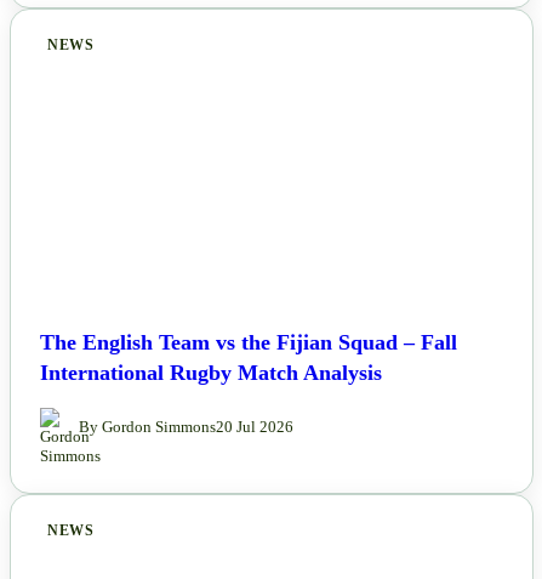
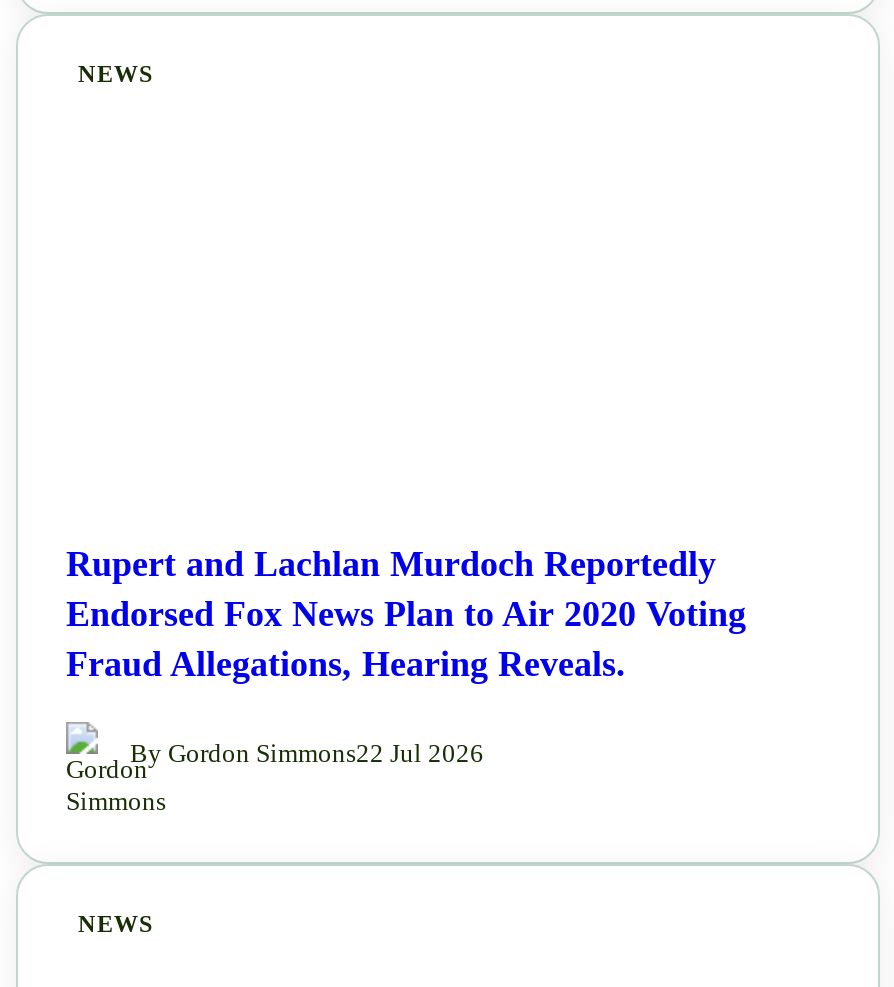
[40,331,457,385] The English Team vs the Fijian Squad – Fall | International Rugby Match Analysis -> [66,545,746,685] Rupert and Lachlan Murdoch Reportedly | Endorsed Fox News Plan to Air 2020 Voting | Fraud Allegations, Hearing Reveals.
[79,418,293,436] By Gordon Simmons20 Jul 2026 -> [130,739,484,769] By Gordon Simmons22 Jul 2026

